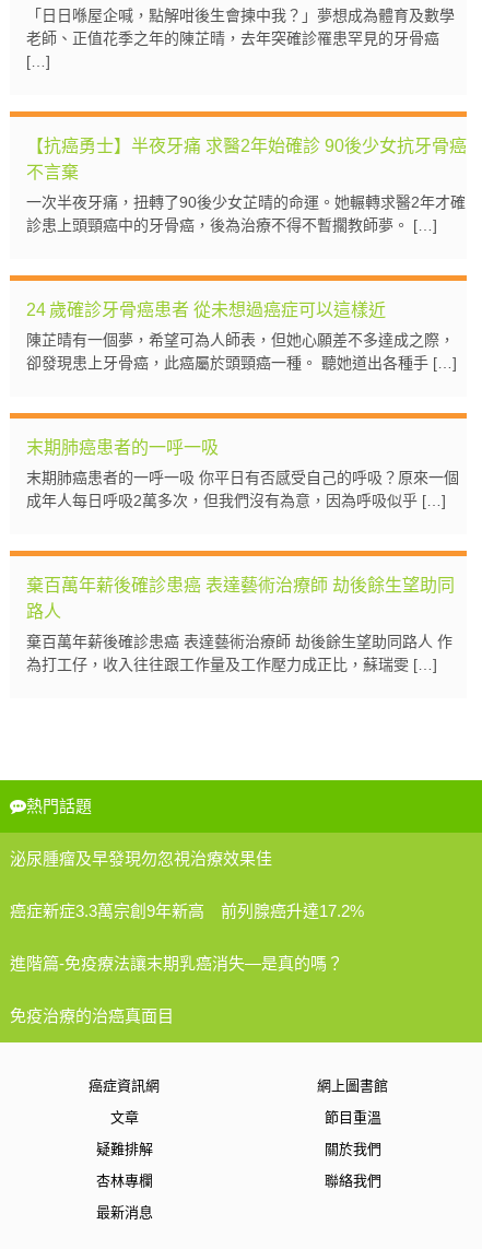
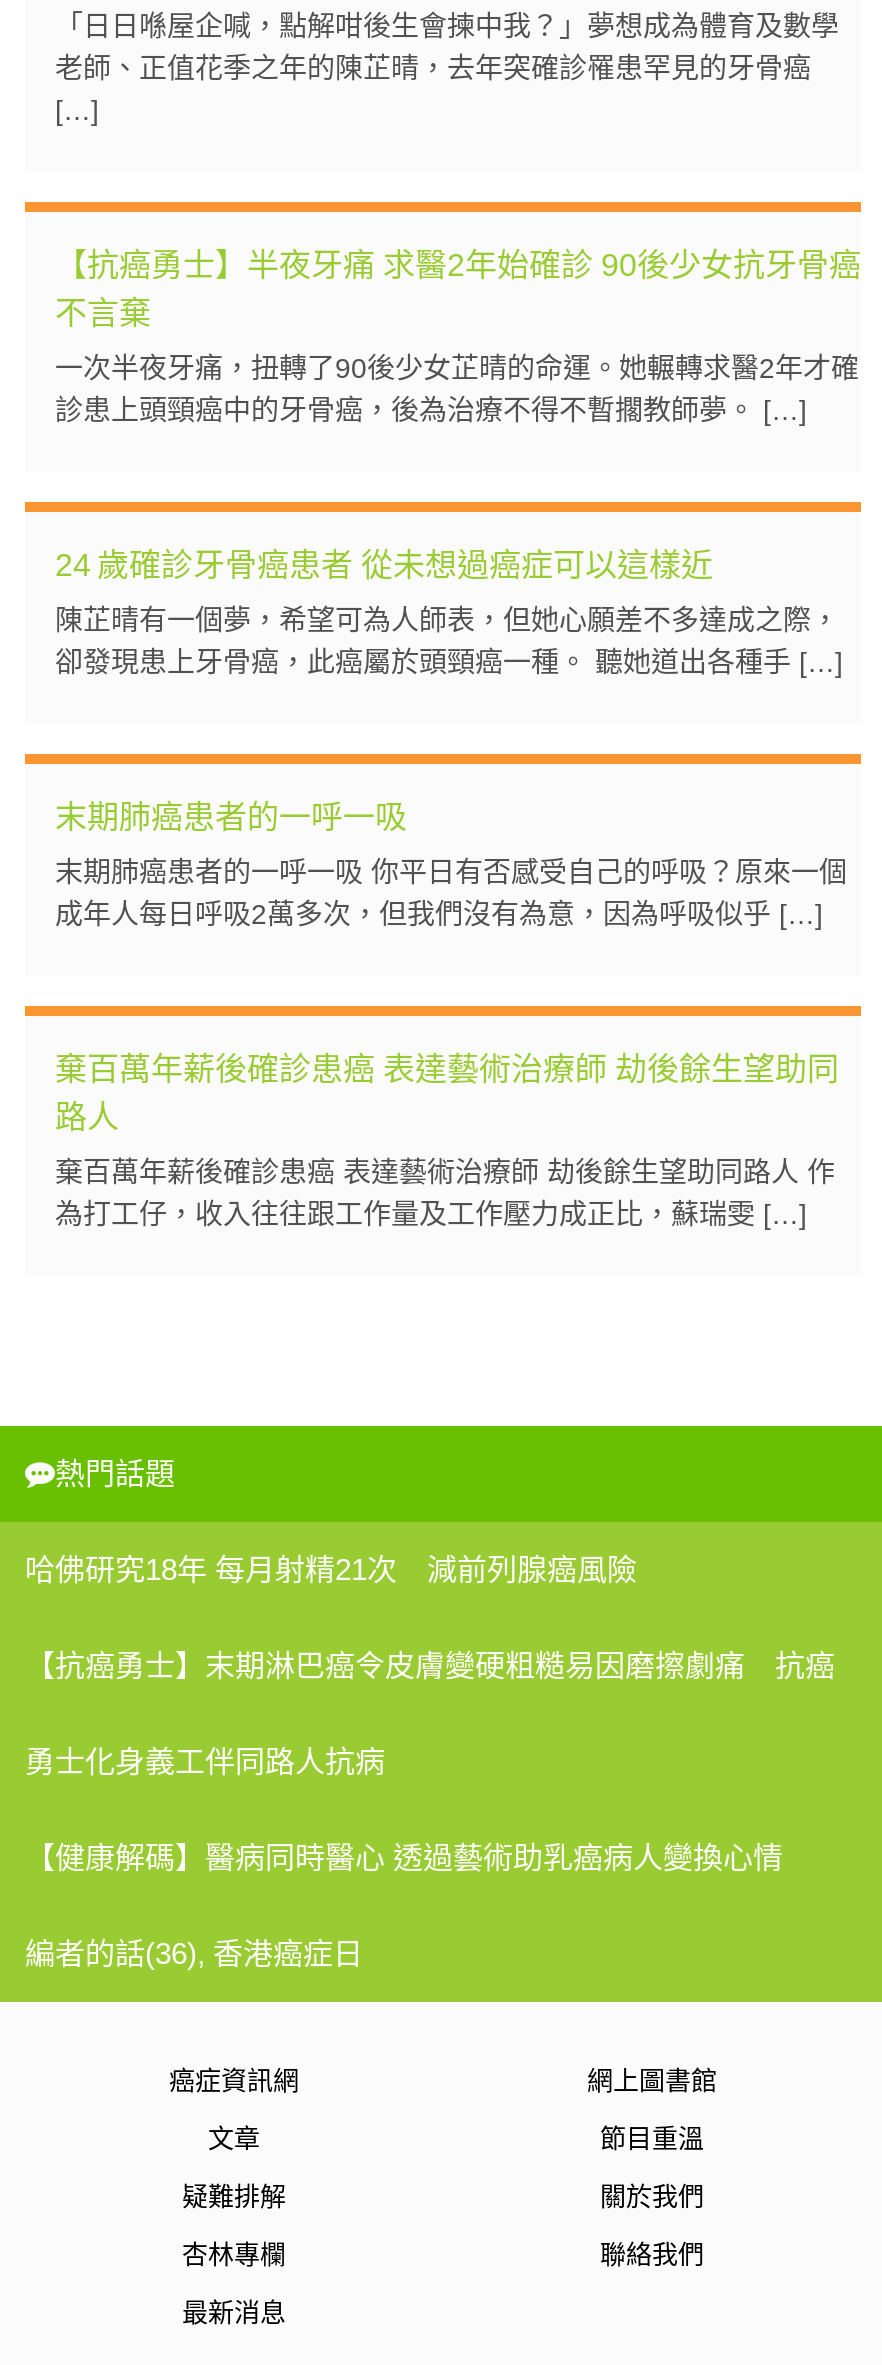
[10,849,364,1025] 泌尿腫瘤及早發現勿忽視治療效果佳 | 癌症新症3.3萬宗創9年新高 前列腺癌升達17.2% | 進階篇-免疫療法讓末期乳癌消失—是真的嗎？ | 免疫治療的治癌真面目 -> [25,1552,835,1970] 哈佛研究18年 每月射精21次 減前列腺癌風險 | 【抗癌勇士】末期淋巴癌令皮膚變硬粗糙易因磨擦劇痛 抗癌 | 勇士化身義工伴同路人抗病 | 【健康解碼】醫病同時醫心 透過藝術助乳癌病人變換心情 | 編者的話(36), 香港癌症日

